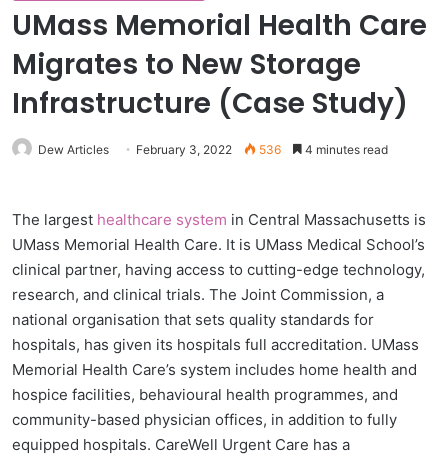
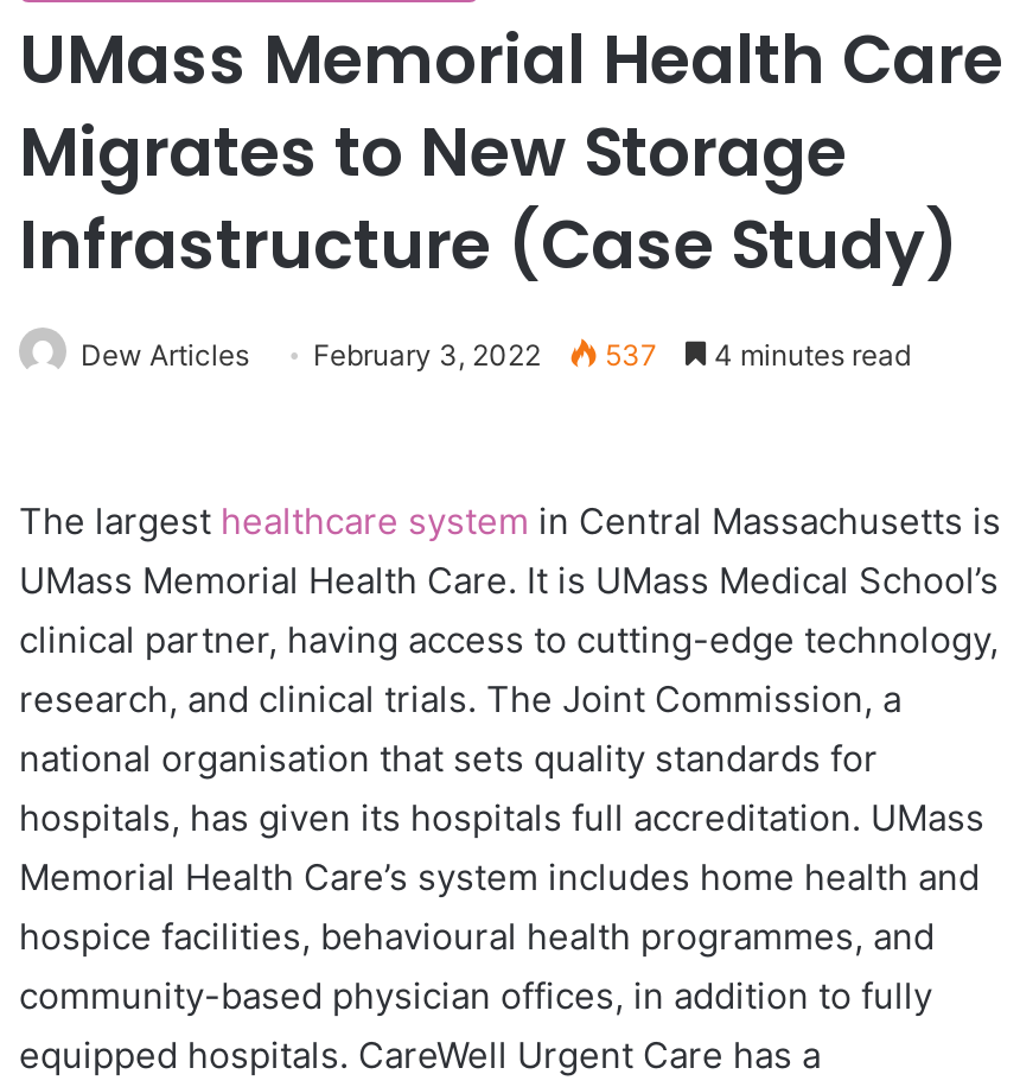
[38,142,388,157] Dew Articles February 3, 2022 536 4 minutes read -> [81,336,911,372] Dew Articles February 3, 2022 537 4 minutes read

